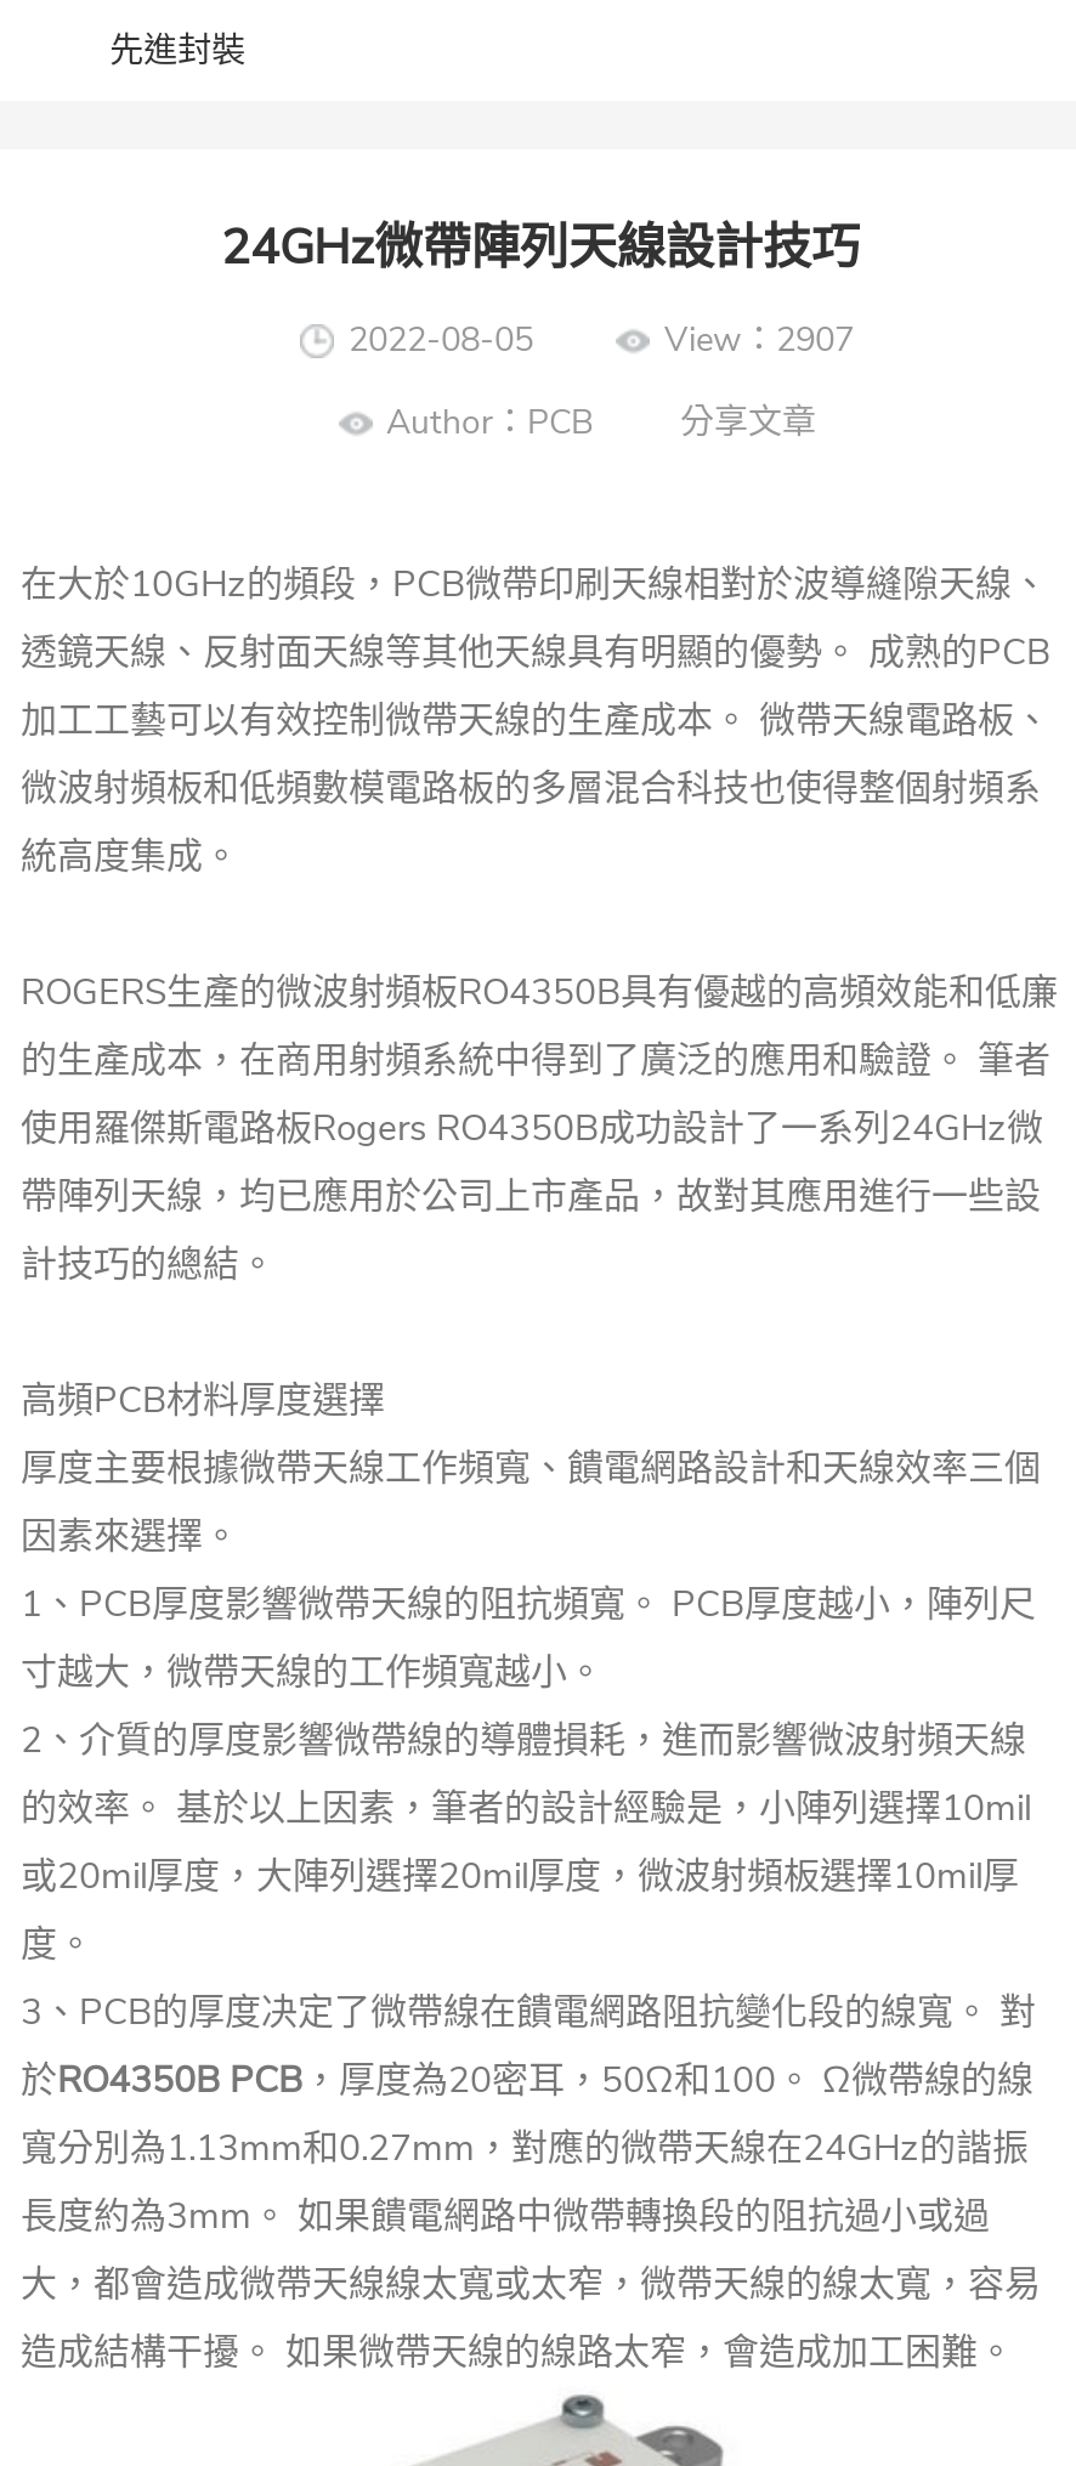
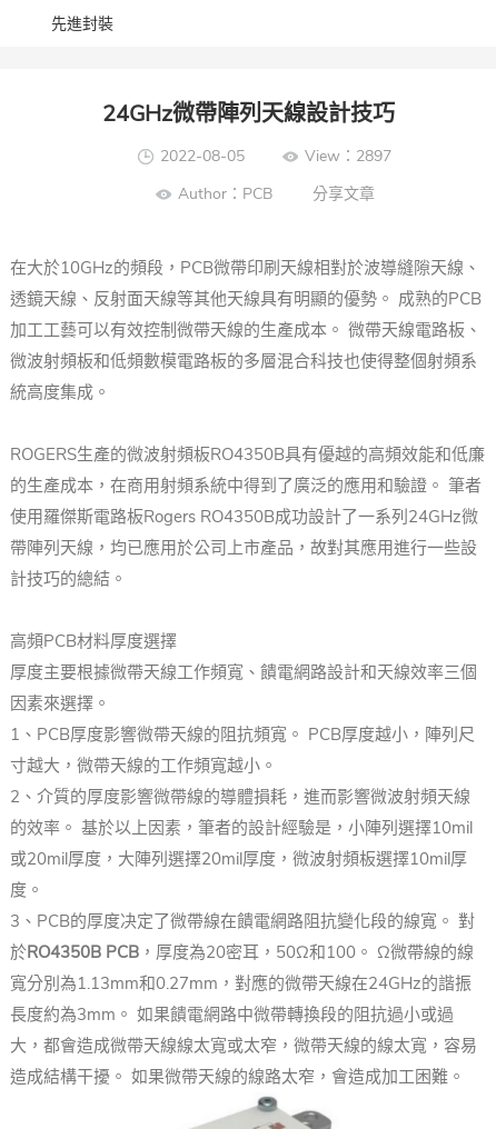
[664,318,854,364] View：2907 -> [305,146,391,167] View：2897

